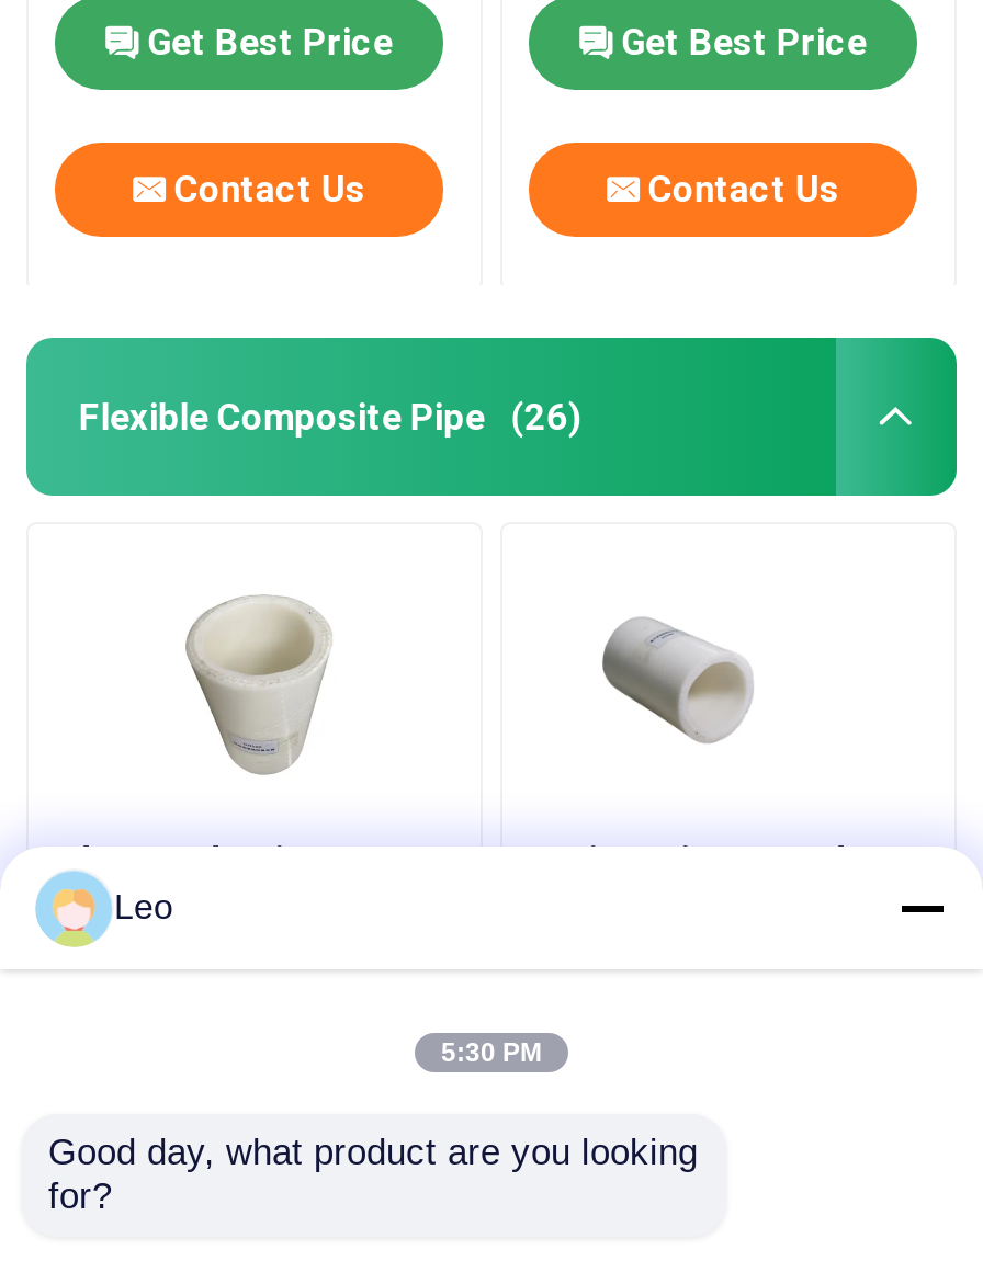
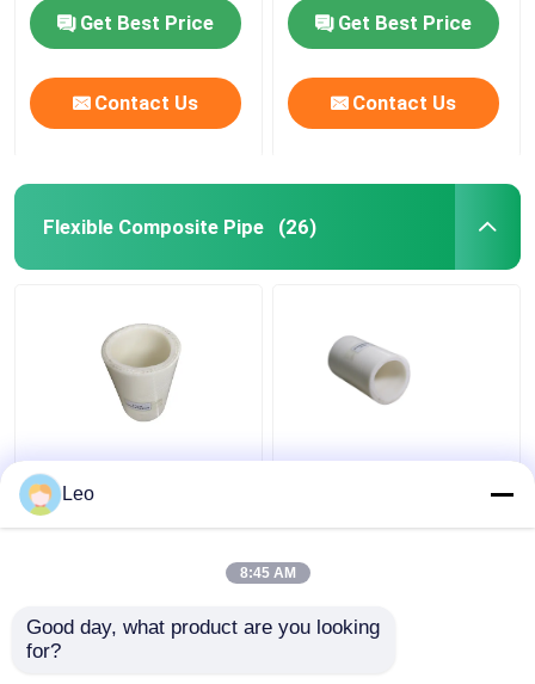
[441,1037,542,1068] 5:30 PM -> [239,565,296,581] 8:45 AM

